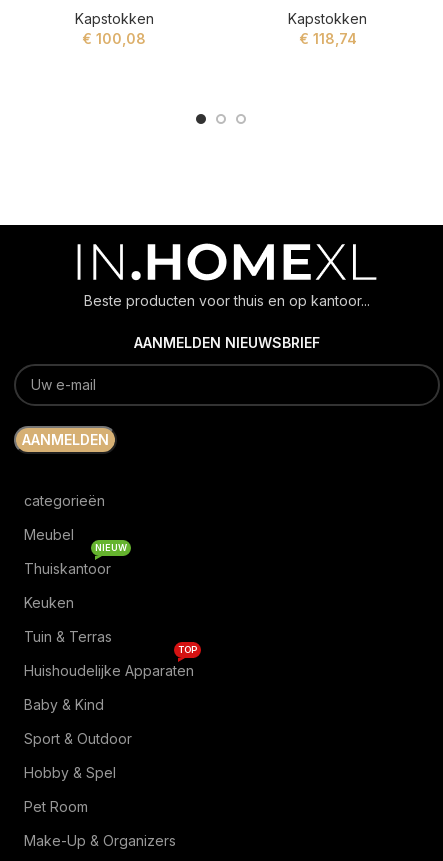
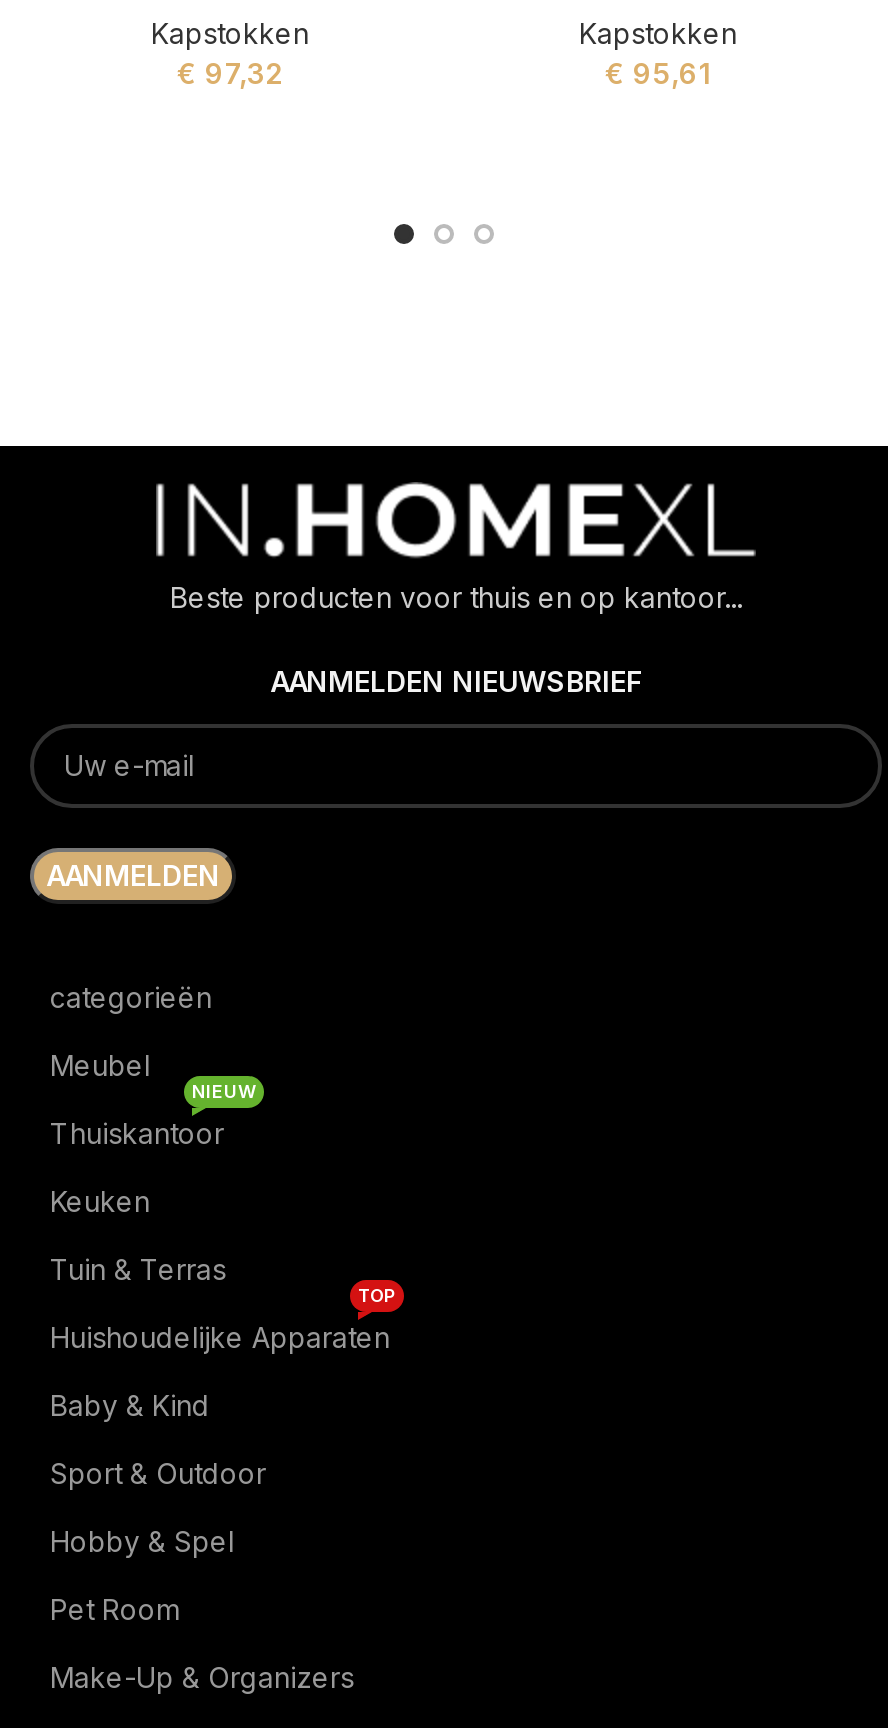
[82,30,146,47] €100,08 -> [177,56,283,90] €97,32
[299,30,357,47] €118,74 -> [605,56,711,90] €95,61

